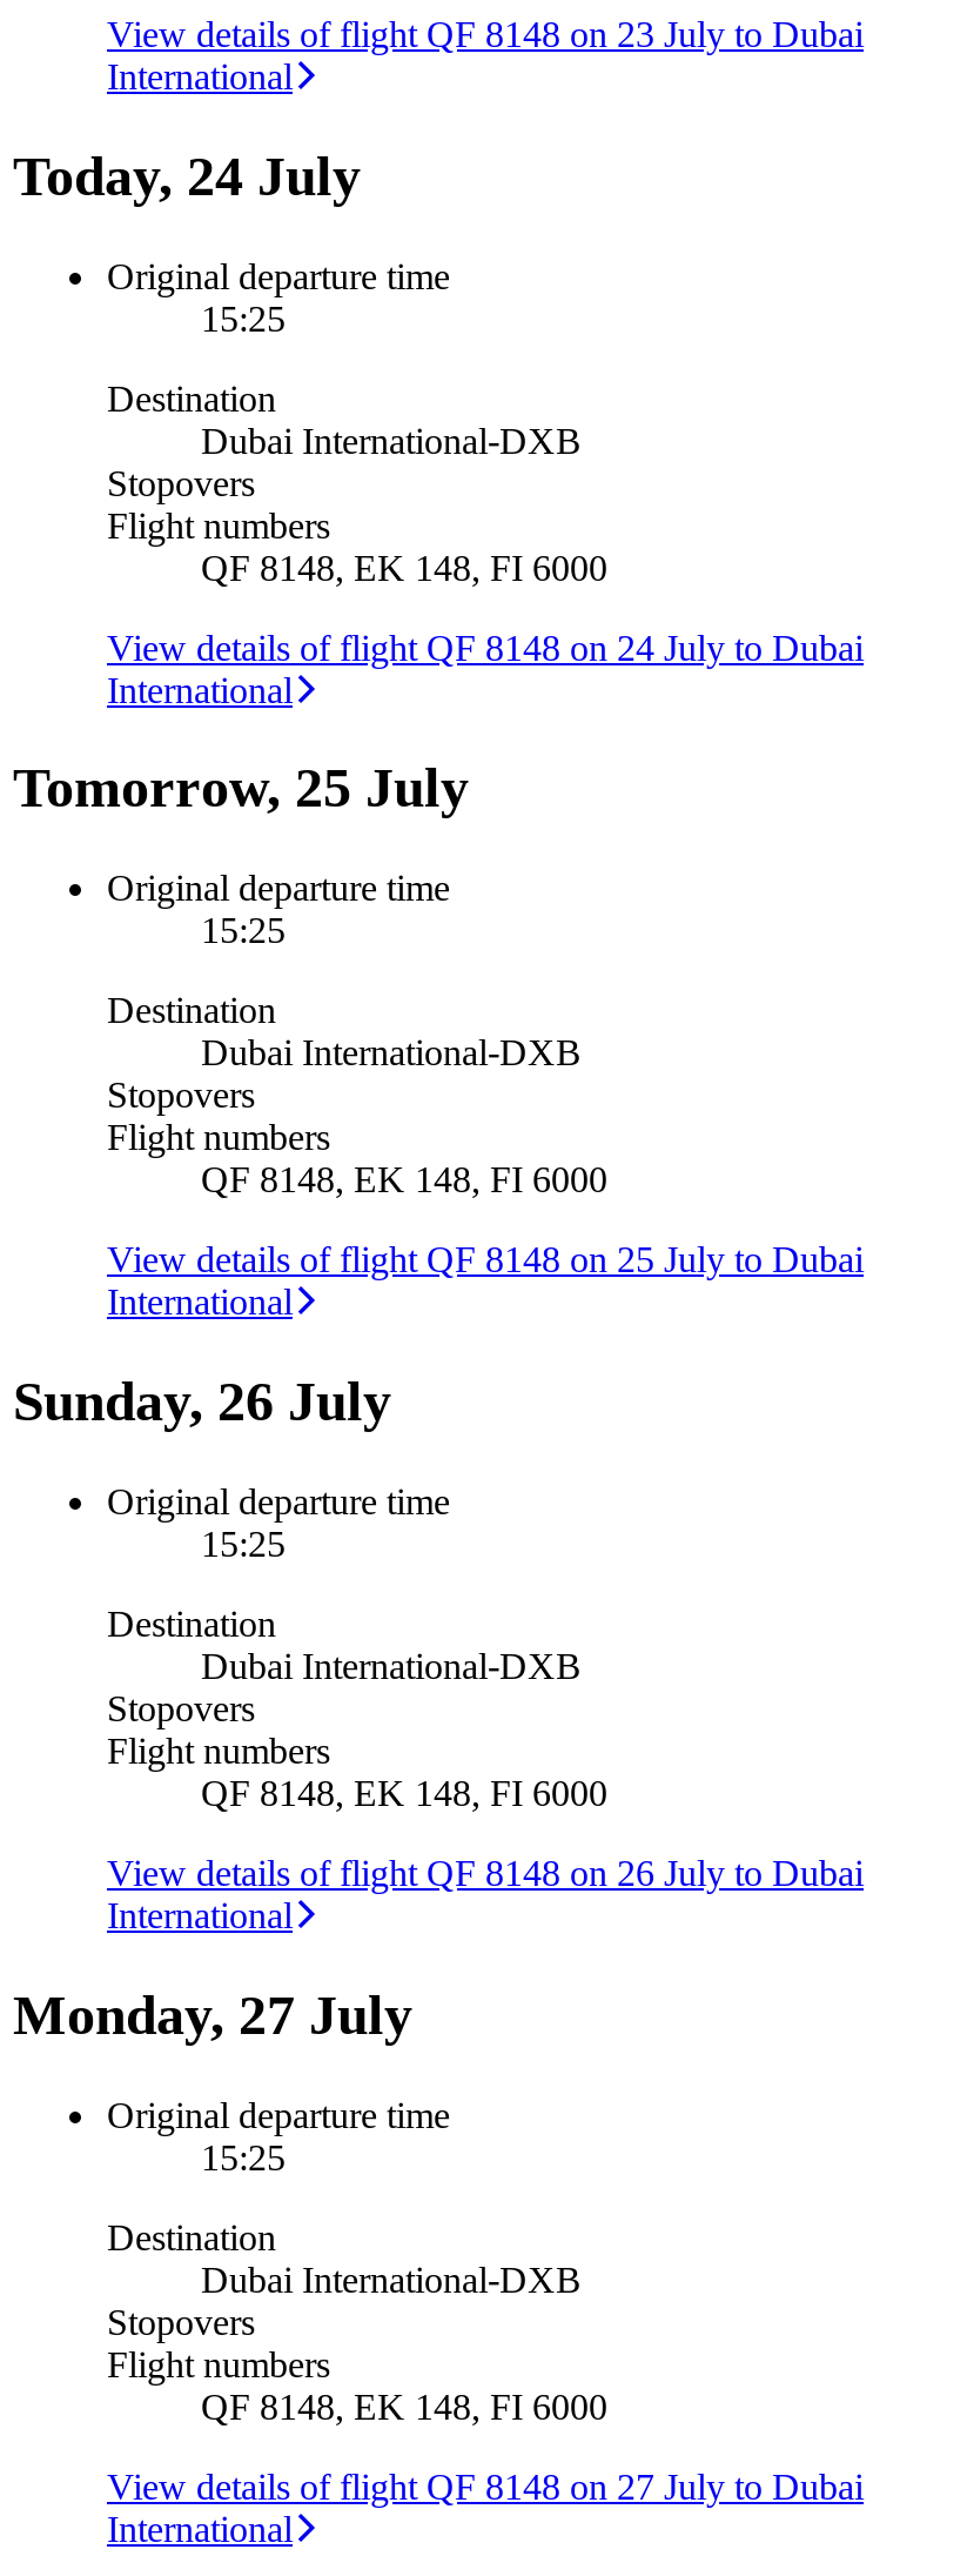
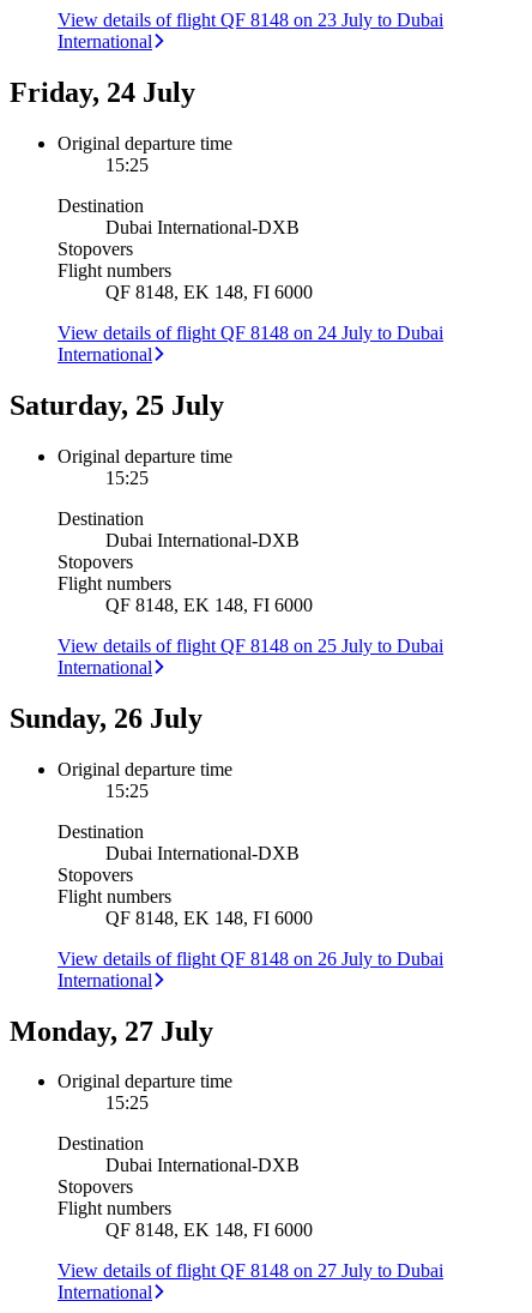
[13,145,361,206] Today, 24 July -> [10,77,195,108] Friday, 24 July
[13,758,469,819] Tomorrow, 25 July -> [10,390,224,421] Saturday, 25 July

